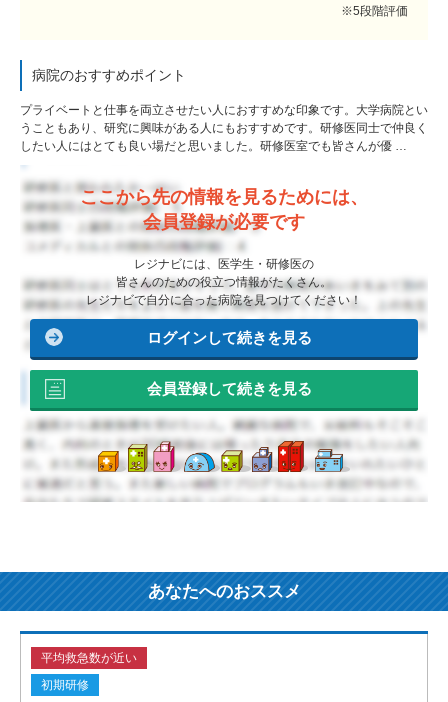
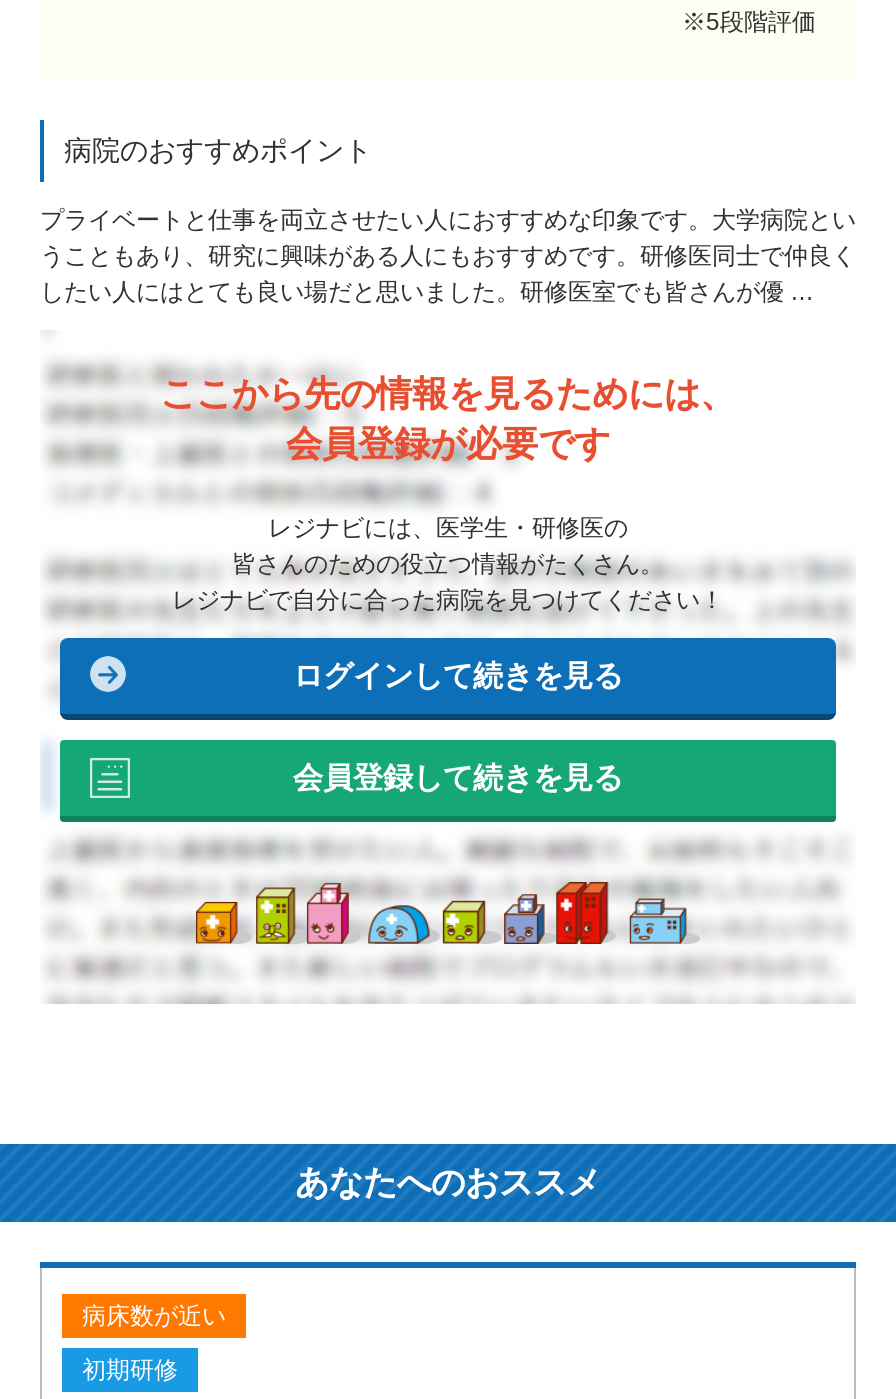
[41,651,137,665] 平均救急数が近い -> [82,1303,226,1331] 病床数が近い

